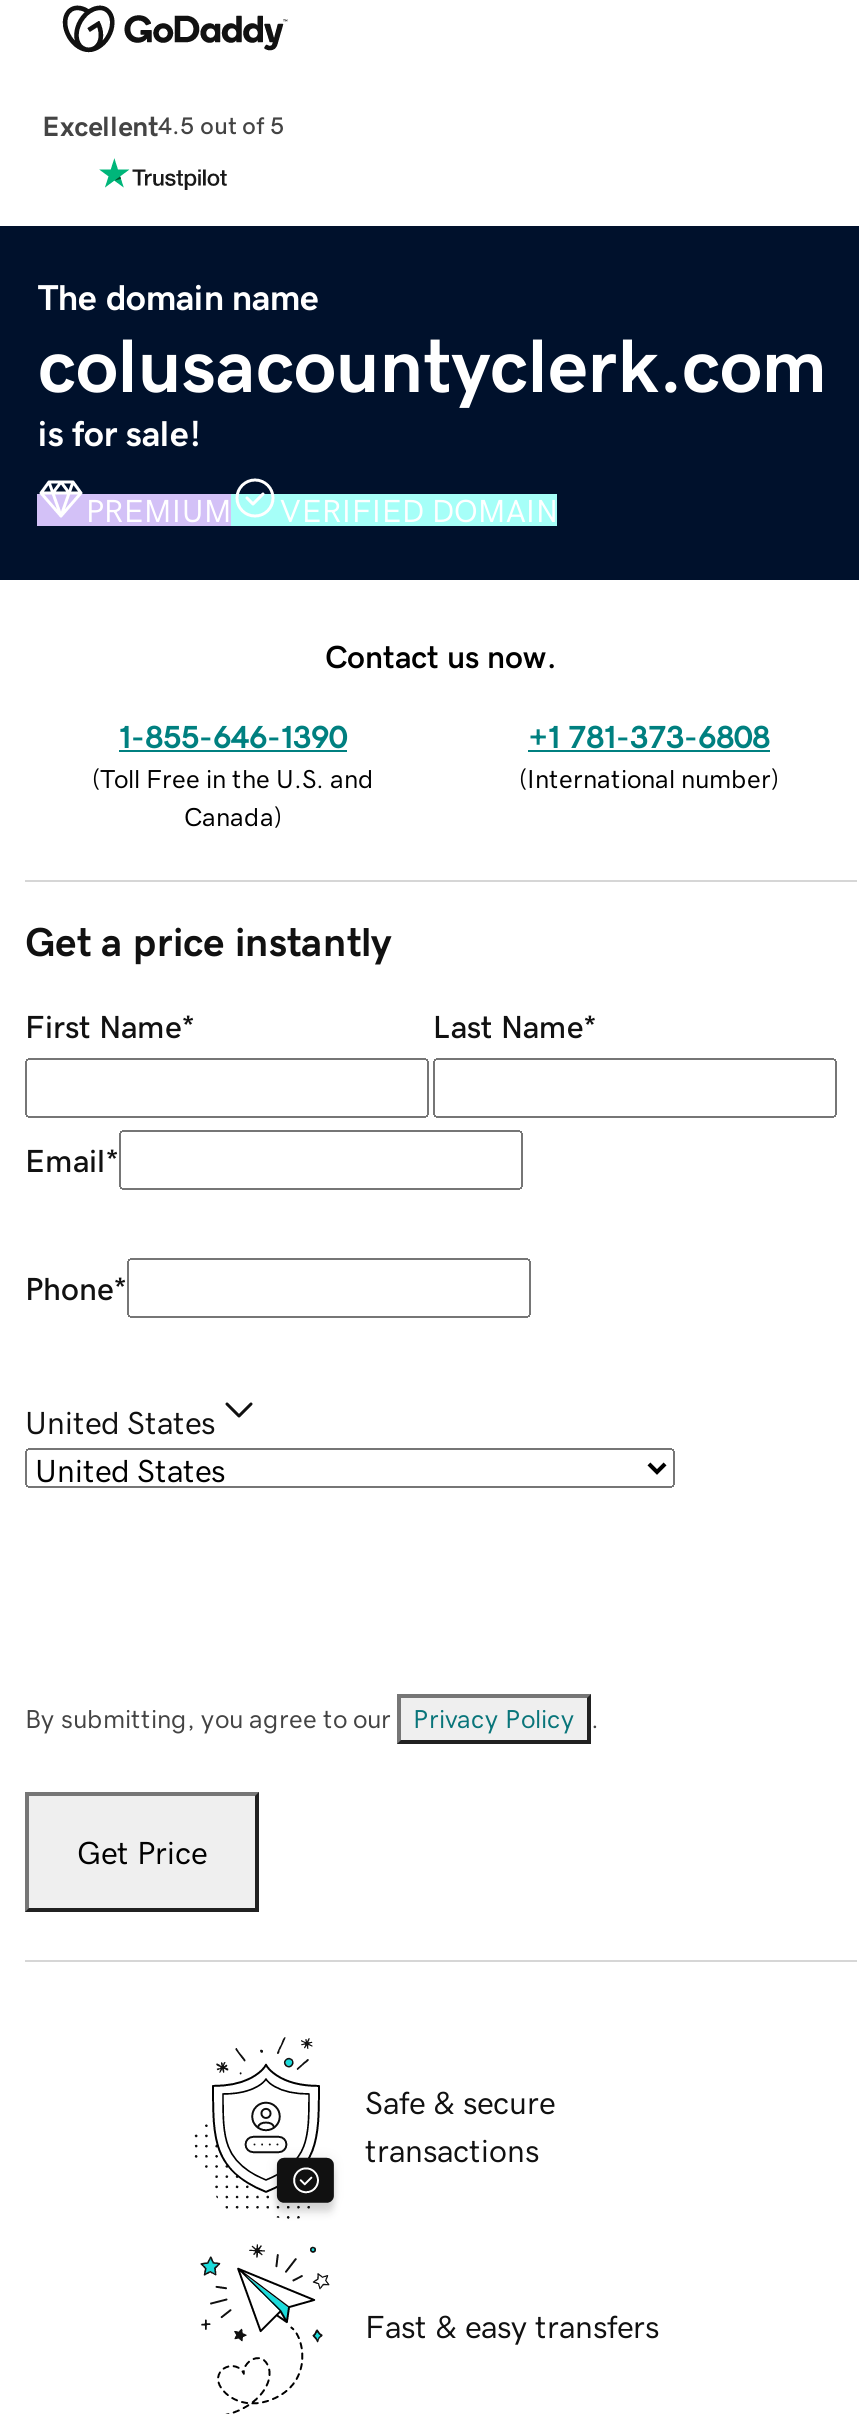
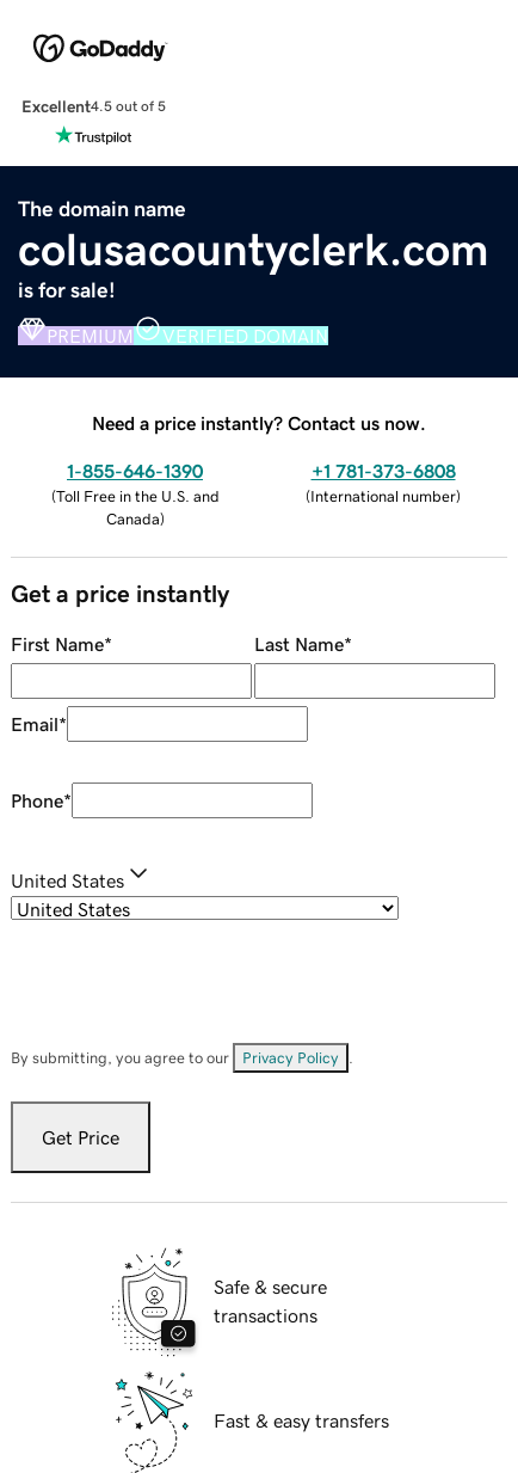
[325,639,557,671] Contact us now. -> [92,413,426,432] Need a price instantly? Contact us now.

